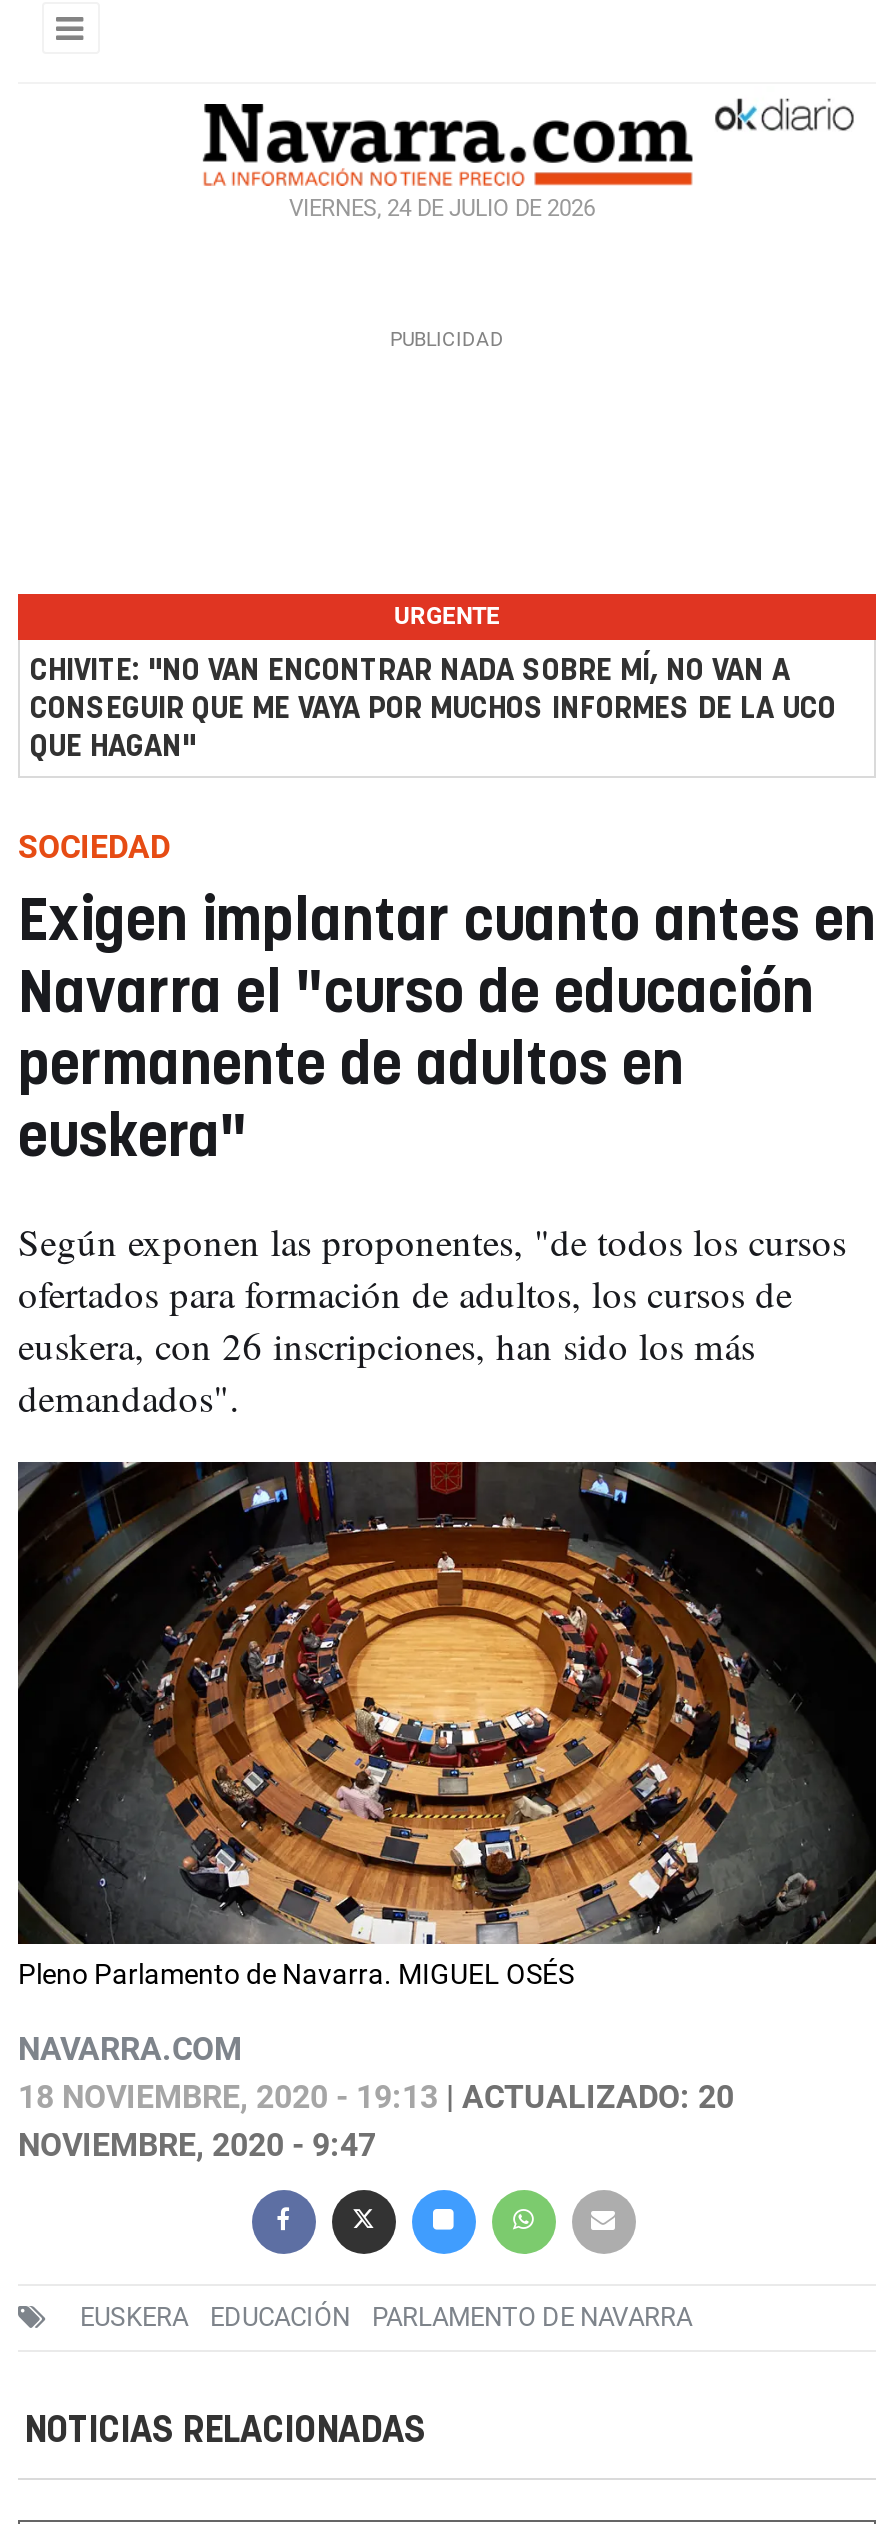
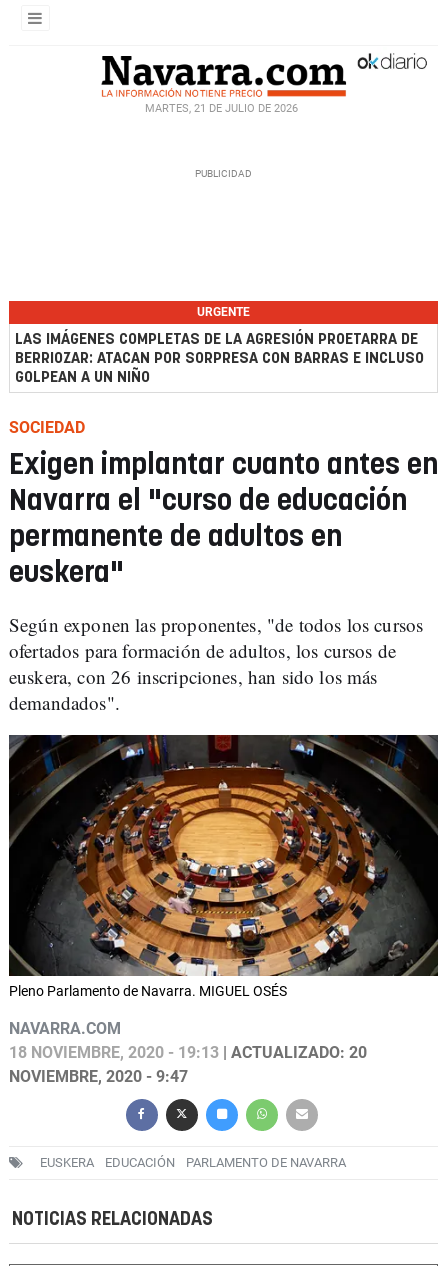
[289,196,595,222] VIERNES, 24 DE JULIO DE 2026 -> [144,102,297,115] MARTES, 21 DE JULIO DE 2026
[30,656,836,762] CHIVITE: "NO VAN ENCONTRAR NADA SOBRE MÍ, NO VAN A | CONSEGUIR QUE ME VAYA POR MUCHOS INFORMES DE LA UCO | QUE HAGAN" -> [15,332,424,385] LAS IMÁGENES COMPLETAS DE LA AGRESIÓN PROETARRA DE | BERRIOZAR: ATACAN POR SORPRESA CON BARRAS E INCLUSO | GOLPEAN A UN NIÑO

